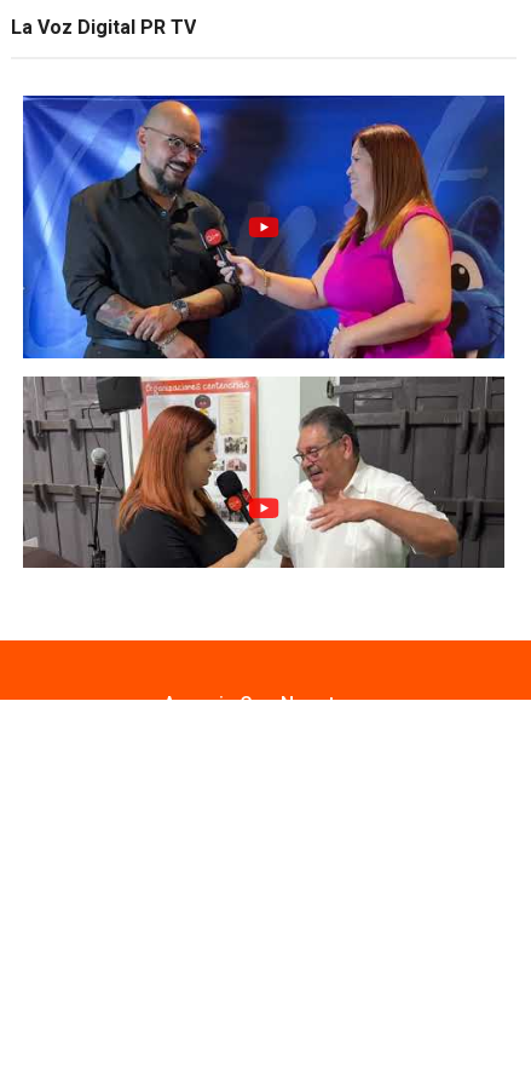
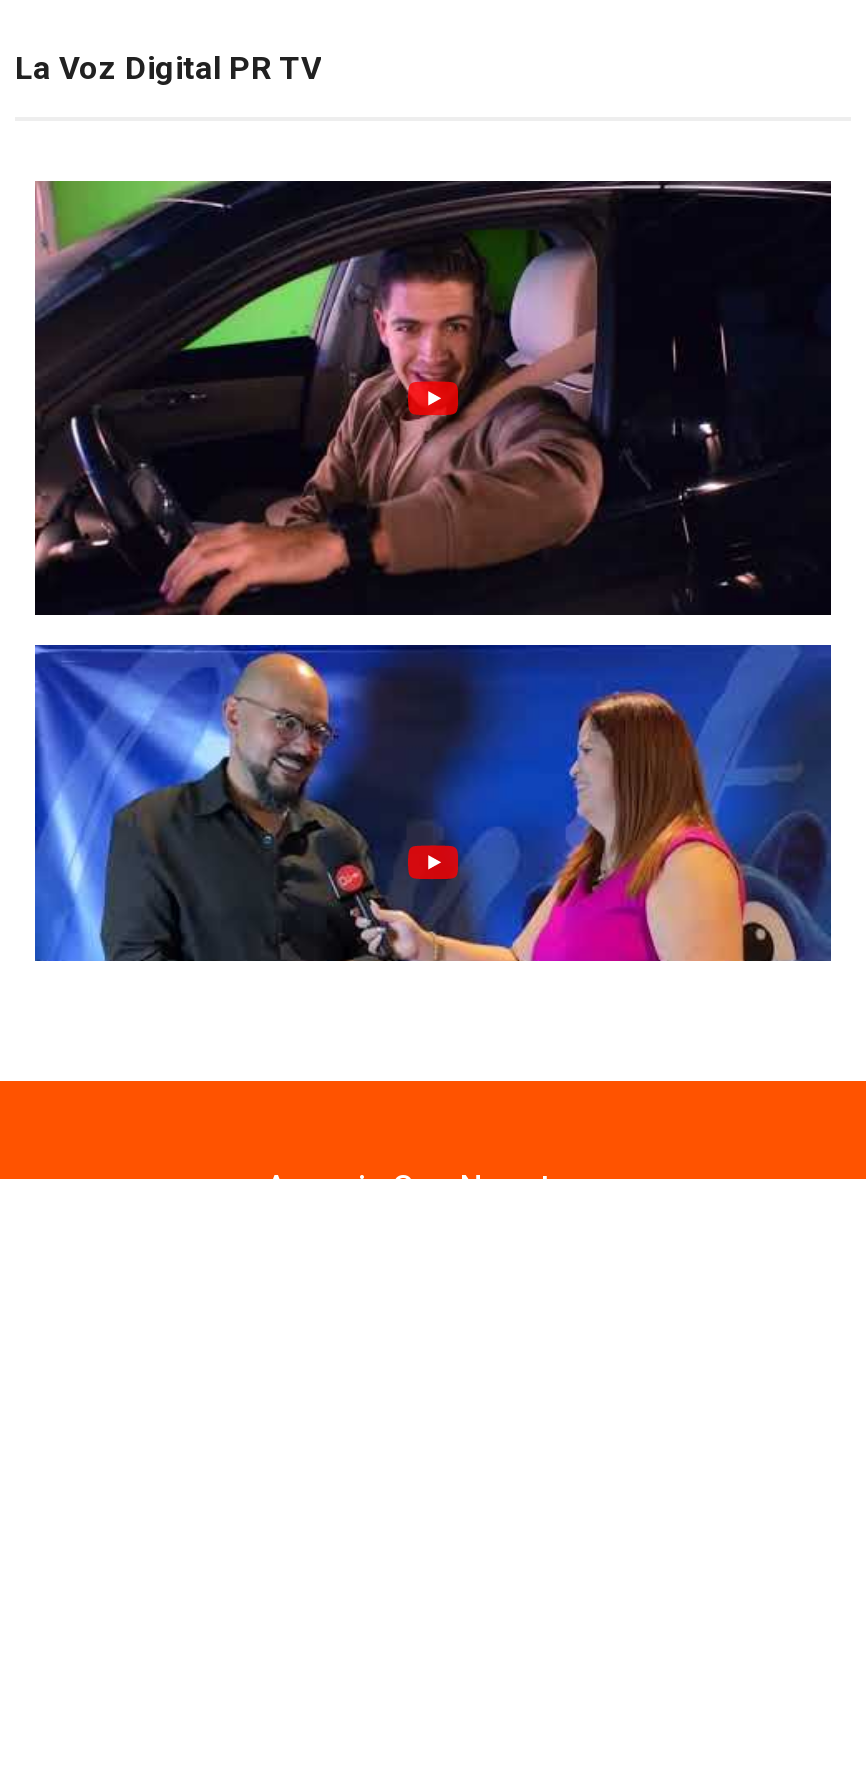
[22,94,506,360] [image] -> [33,179,833,617] [image]
[22,375,504,569] [image] -> [33,643,831,963] [image]

